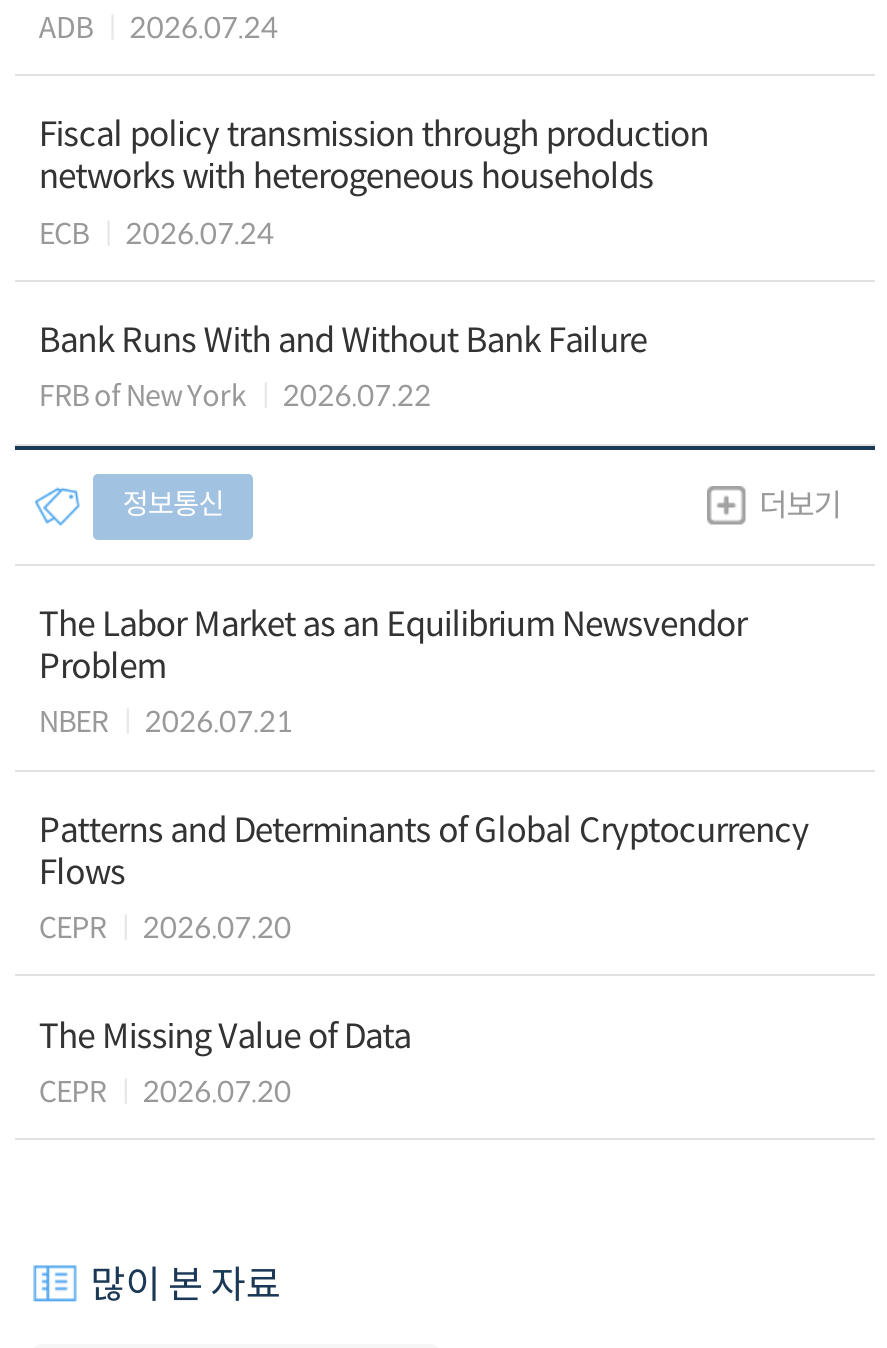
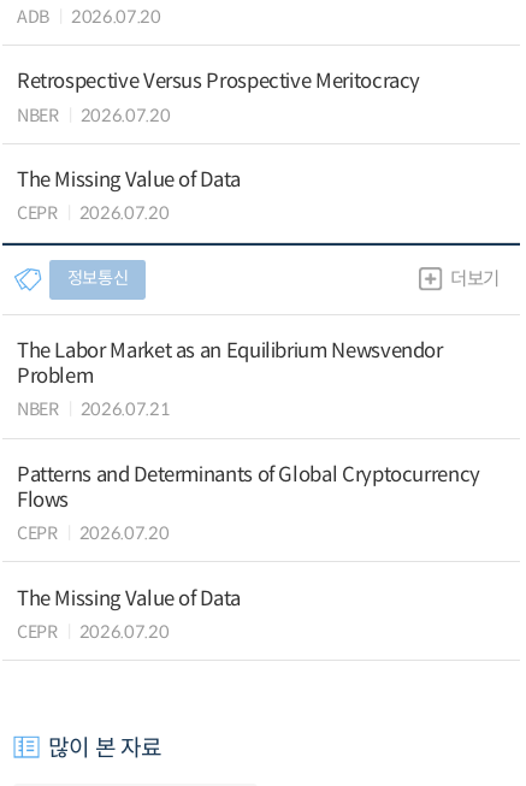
[39,9,278,45] ADB 2026.07.24 -> [17,6,161,27] ADB 2026.07.20
[39,114,709,251] Fiscal policy transmission through production | networks with heterogeneous households | ECB | 2026.07.24 -> [17,69,420,126] Retrospective Versus Prospective Meritocracy | NBER | 2026.07.20
[39,320,647,415] Bank Runs With and Without Bank Failure | FRB of New York | 2026.07.22 -> [17,167,241,224] The Missing Value of Data | CEPR | 2026.07.20

